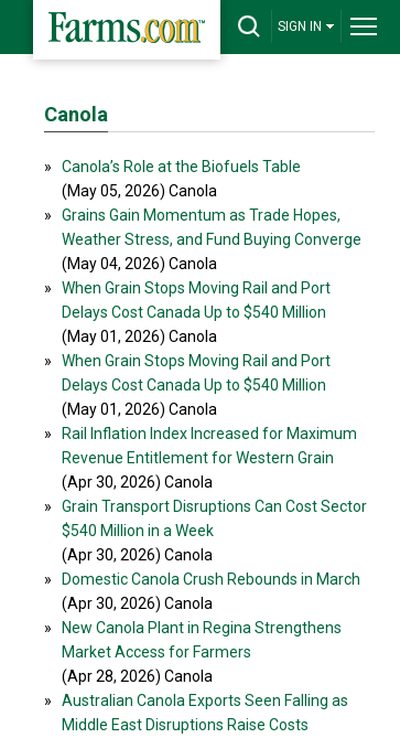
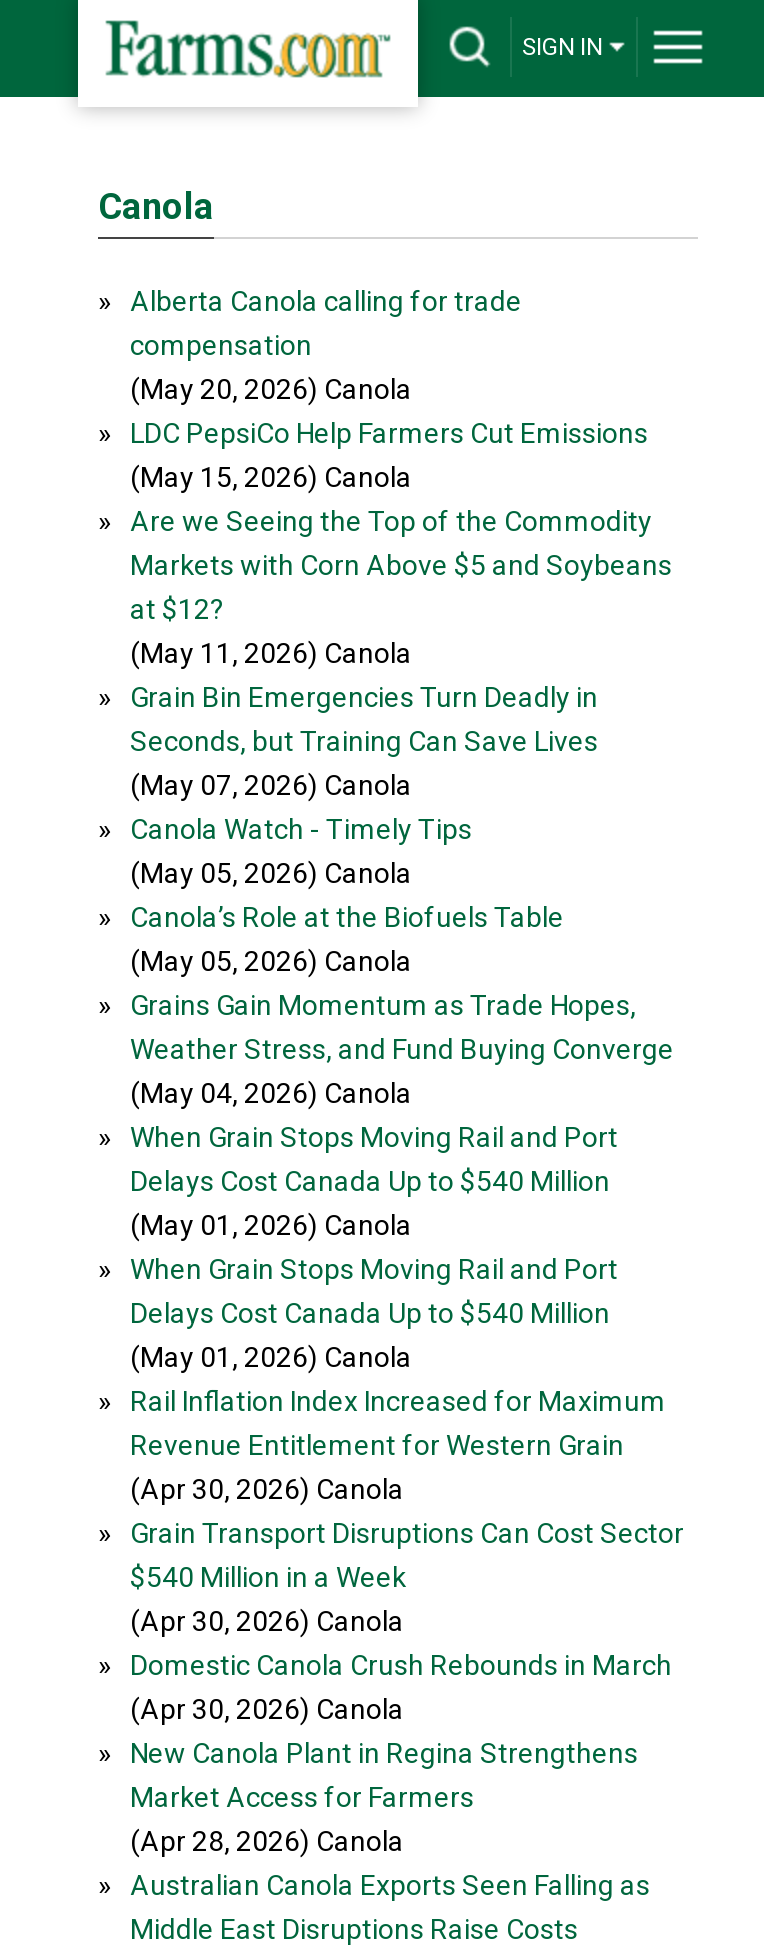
none -> [98,285,672,889] » Alberta Canola calling for trade | compensation | (May 20, 2026) Canola | » LDC PepsiCo Help Farmers Cut Emissions | (May 15, 2026) Canola | » Are we Seeing the Top of the Commodity | Markets with Corn Above $5 and Soybeans | at $12? | (May 11, 2026) Canola | » Grain Bin Emergencies Turn Deadly in | Seconds, but Training Can Save Lives | (May 07, 2026) Canola | » Canola Watch - Timely Tips | (May 05, 2026) Canola

